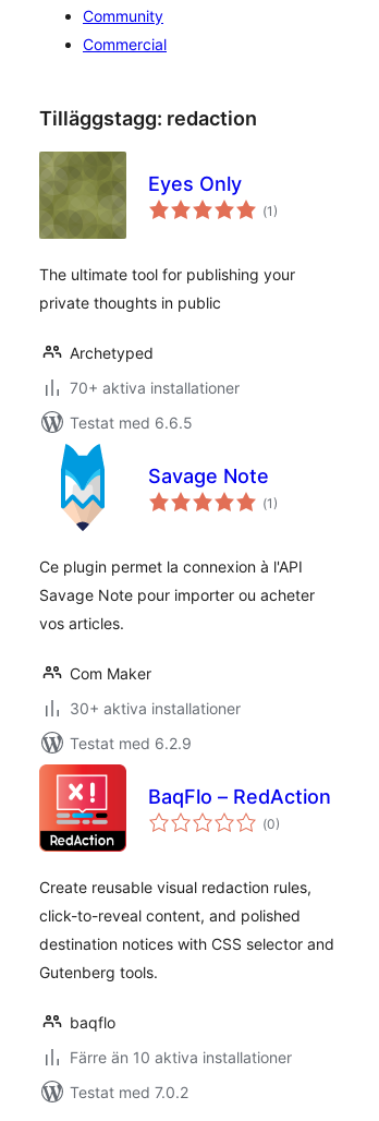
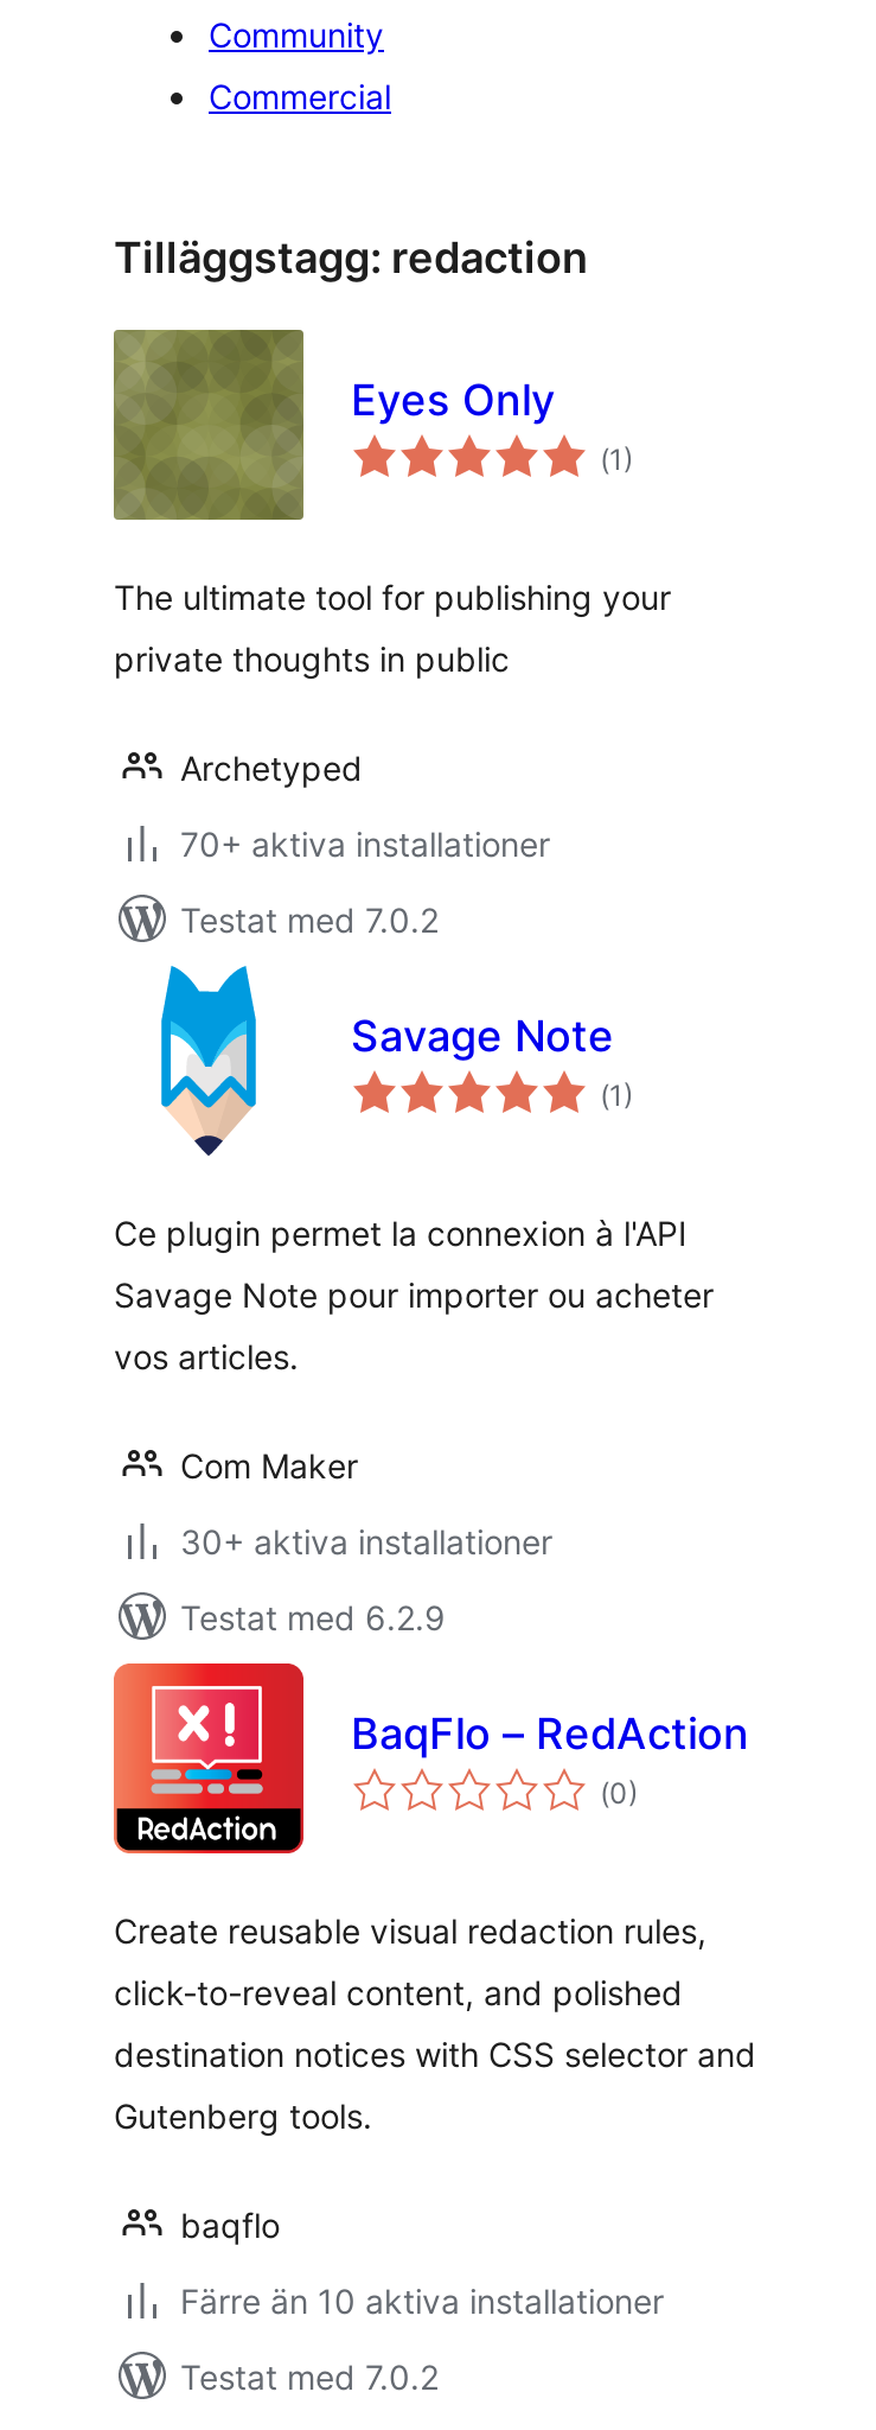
[70,413,193,432] Testat med 6.6.5 -> [180,899,439,940] Testat med 7.0.2

